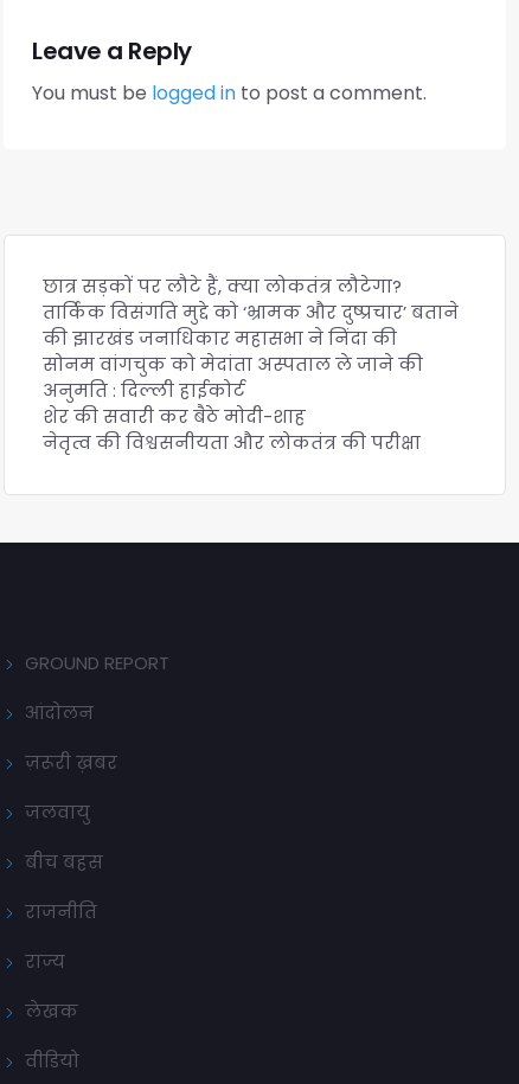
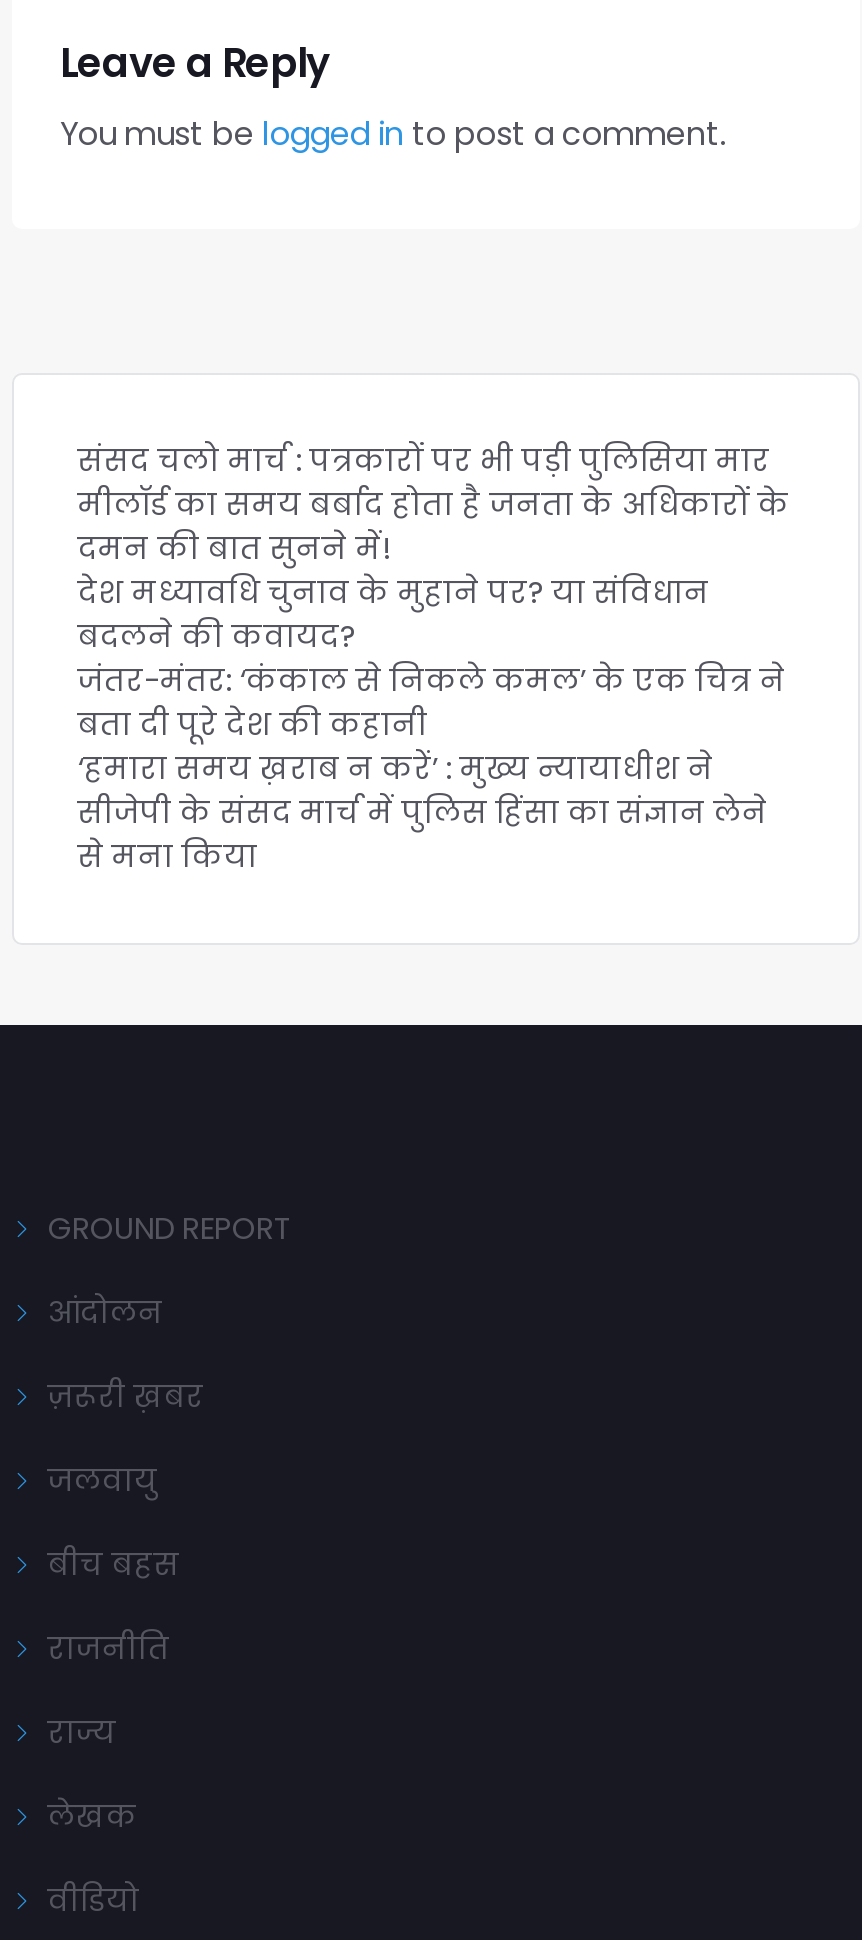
[43,274,459,455] छात्र सड़कों पर लौटे हैं, क्या लोकतंत्र लौटेगा? | तार्किक विसंगति मुद्दे को ‘भ्रामक और दुष्प्रचार’ बताने | की झारखंड जनाधिकार महासभा ने निंदा की | सोनम वांगचुक को मेदांता अस्पताल ले जाने की | अनुमति : दिल्ली हाईकोर्ट | शेर की सवारी कर बैठे मोदी-शाह | नेतृत्व की विश्वसनीयता और लोकतंत्र की परीक्षा -> [78,438,790,876] संसद चलो मार्च : पत्रकारों पर भी पड़ी पुलिसिया मार | मीलॉर्ड का समय बर्बाद होता है जनता के अधिकारों के | दमन की बात सुनने में! | देश मध्यावधि चुनाव के मुहाने पर? या संविधान | बदलने की कवायद? | जंतर-मंतर: ‘कंकाल से निकले कमल’ के एक चित्र ने | बता दी पूरे देश की कहानी | ‘हमारा समय ख़राब न करें’ : मुख्य न्यायाधीश ने | सीजेपी के संसद मार्च में पुलिस हिंसा का संज्ञान लेने | से मना किया

